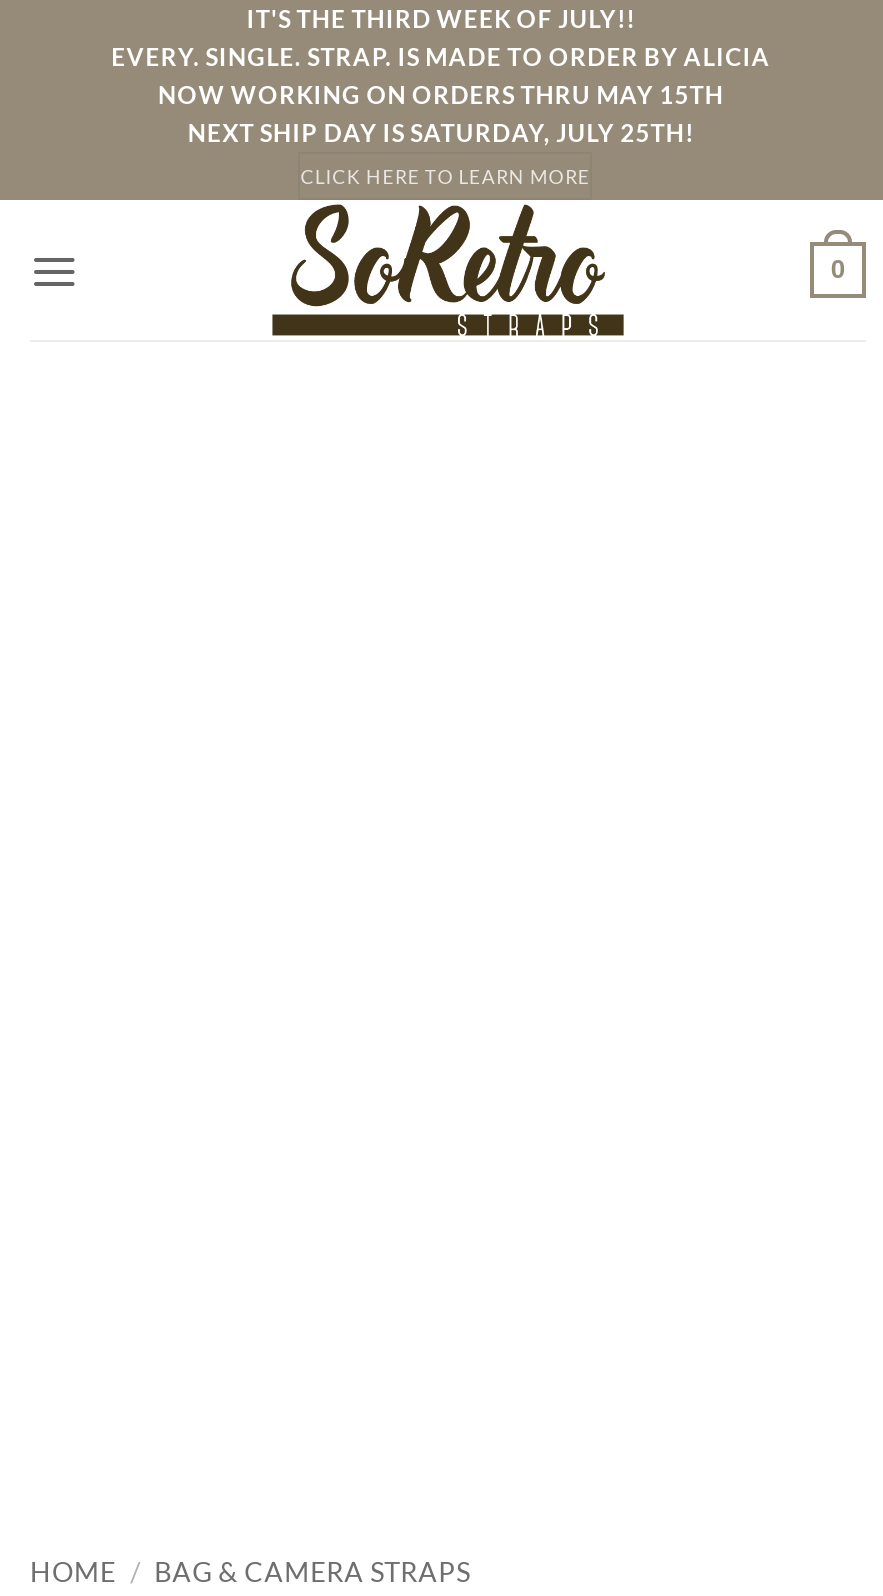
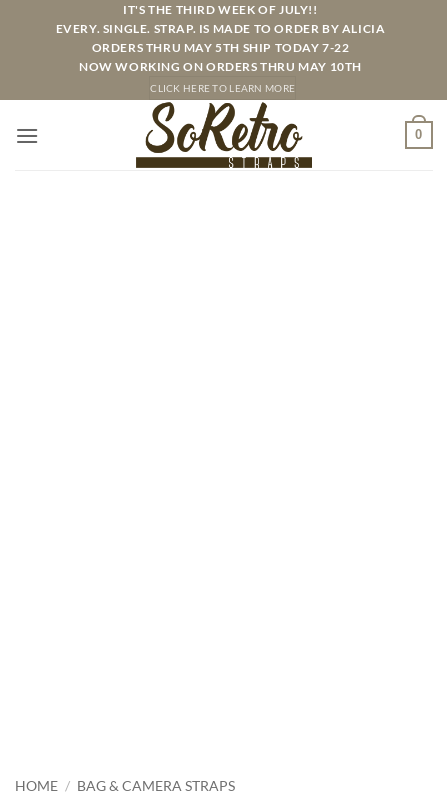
[158,80,724,148] NOW WORKING ON ORDERS THRU MAY 15TH | NEXT SHIP DAY IS SATURDAY, JULY 25TH! -> [79,40,362,74] ORDERS THRU MAY 5TH SHIP TODAY 7-22 | NOW WORKING ON ORDERS THRU MAY 10TH

